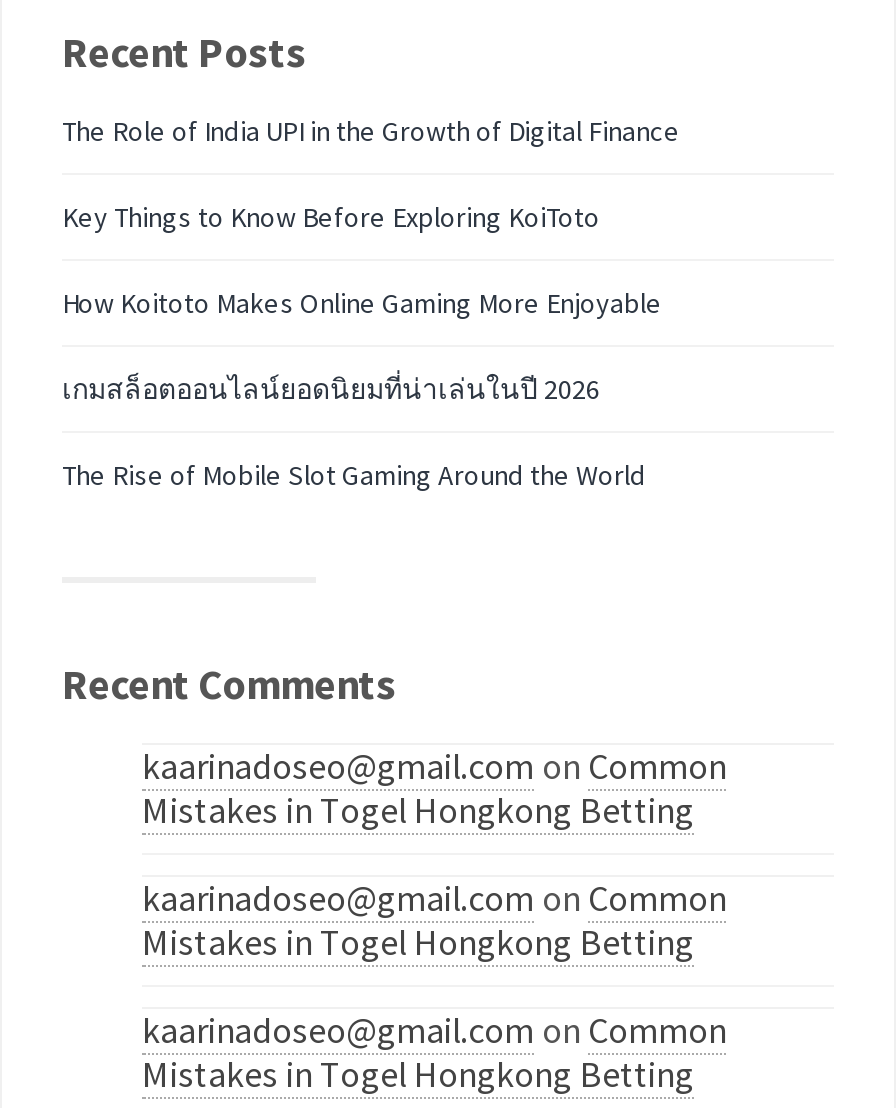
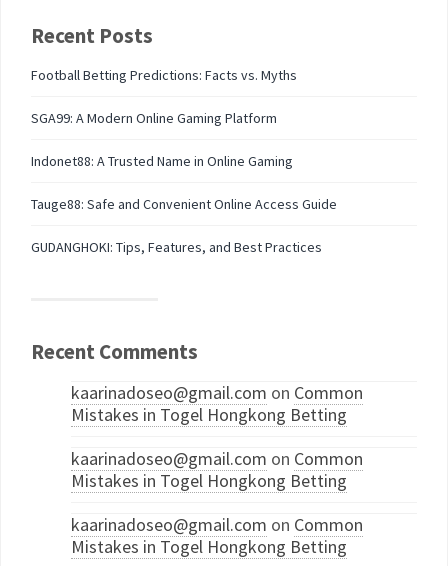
[62,113,680,149] The Role of India UPI in the Growth of Digital Finance -> [31,66,297,84] Football Betting Predictions: Facts vs. Myths
[62,199,600,235] Key Things to Know Before Exploring KoiToto -> [31,109,277,127] SGA99: A Modern Online Gaming Platform
[62,285,662,321] How Koitoto Makes Online Gaming More Enjoyable -> [31,152,293,170] Indonet88: A Trusted Name in Online Gaming
[62,371,600,407] เกมสล็อตออนไลน์ยอดนิยมที่น่าเล่นในปี 2026 -> [31,195,337,213] Tauge88: Safe and Convenient Online Access Guide
[62,457,646,493] The Rise of Mobile Slot Gaming Around the World -> [31,238,322,256] GUDANGHOKI: Tips, Features, and Best Practices

